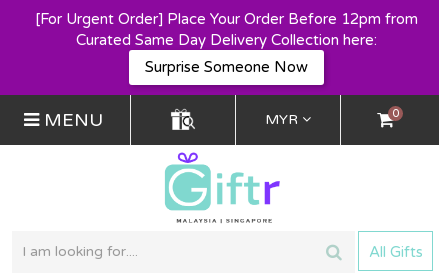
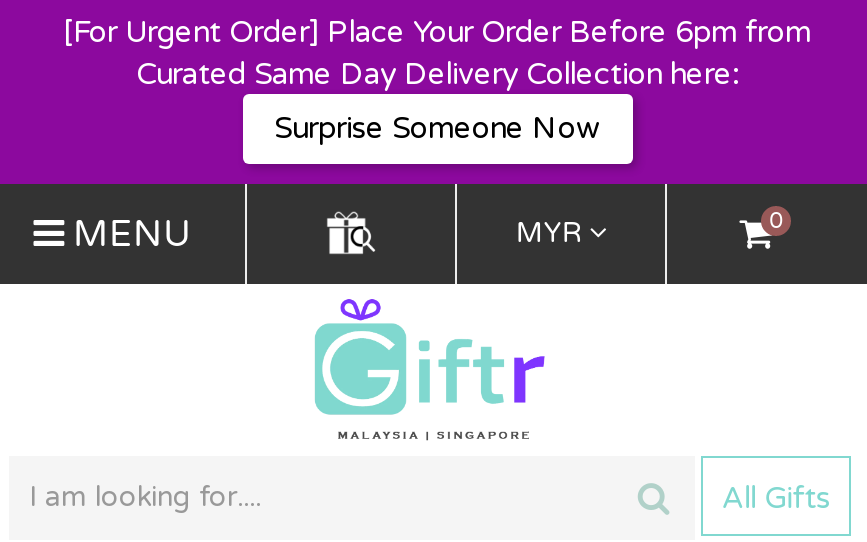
[34,10,417,28] [For Urgent Order] Place Your Order Before 12pm from -> [63,15,811,51] [For Urgent Order] Place Your Order Before 6pm from

